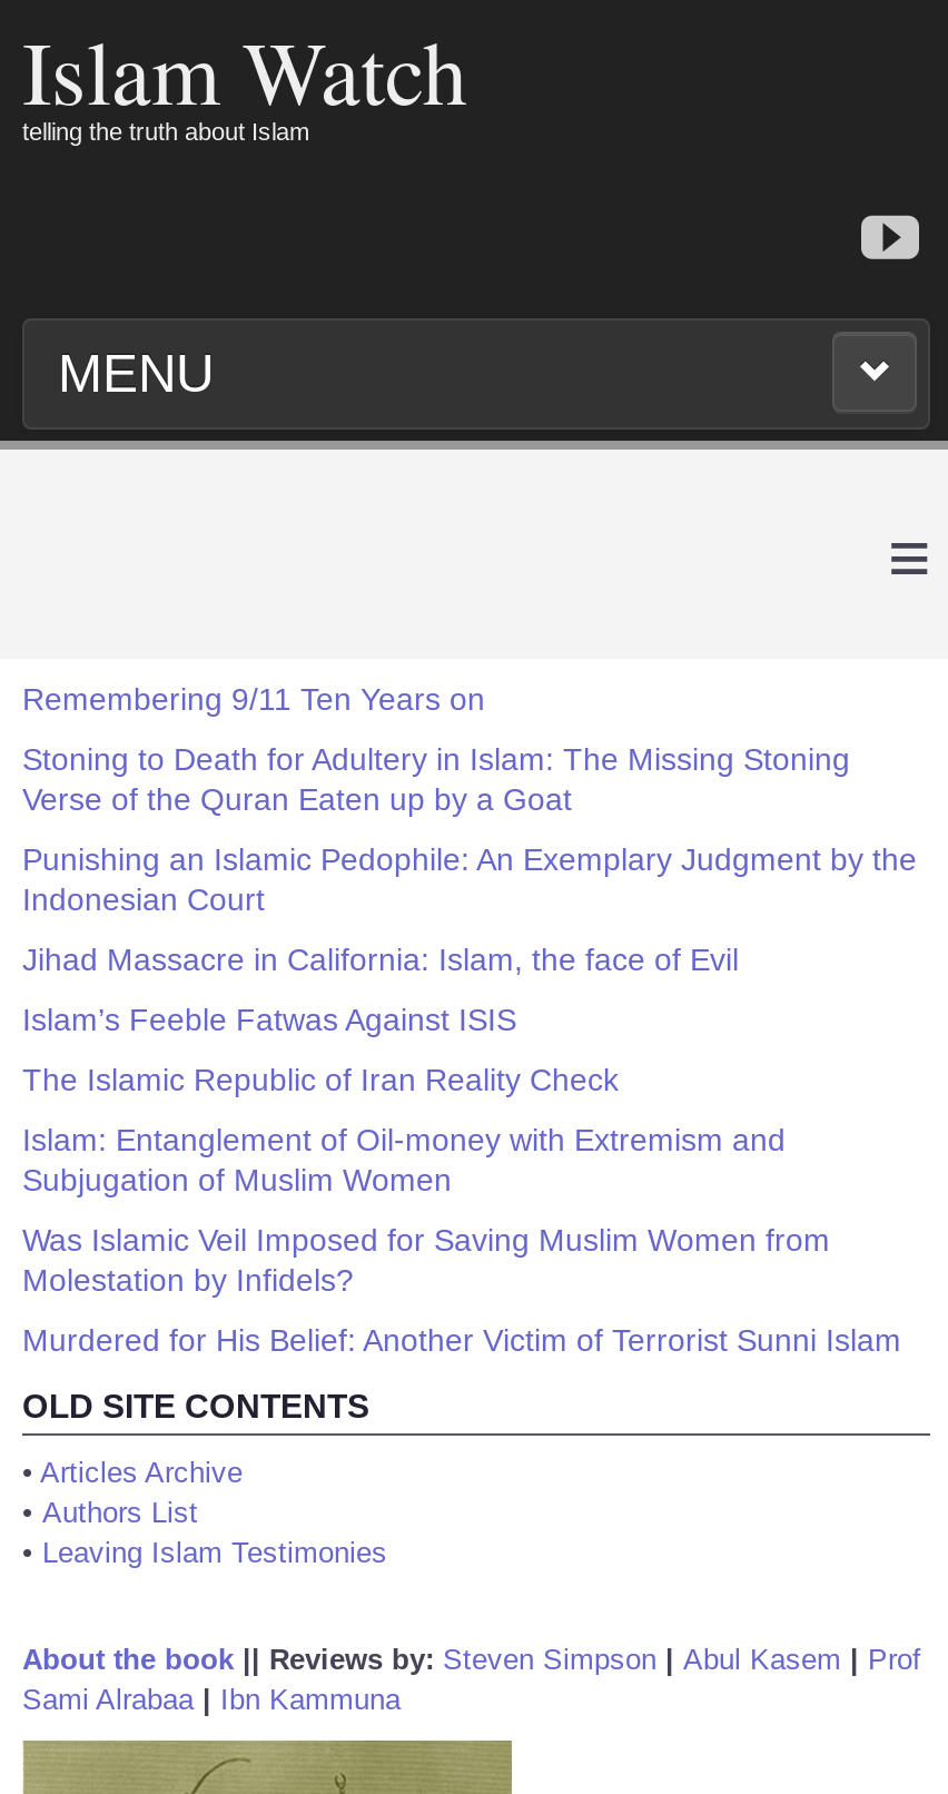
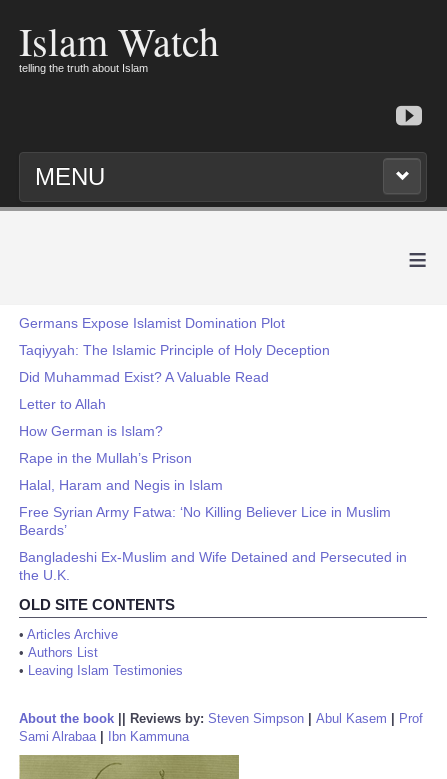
[22,681,485,717] Remembering 9/11 Ten Years on -> [19,315,285,331] Germans Expose Islamist Domination Plot
[22,741,850,817] Stoning to Death for Adultery in Islam: The Missing Stoning | Verse of the Quran Eaten up by a Goat -> [19,342,330,358] Taqiyyah: The Islamic Principle of Holy Deception
[22,841,917,917] Punishing an Islamic Pedophile: An Exemplary Judgment by the | Indonesian Court -> [19,369,269,385] Did Muhammad Exist? A Valuable Read
[22,942,739,977] Jihad Massacre in California: Islam, the face of Evil -> [19,396,106,412] Letter to Allah
[22,1002,516,1037] Islam’s Feeble Fatwas Against ISIS -> [19,423,163,439] How German is Islam?
[22,1062,619,1097] The Islamic Republic of Iran Reality Check -> [19,450,192,466] Rape in the Mullah’s Prison
[22,1122,786,1197] Islam: Entanglement of Oil-money with Extremism and | Subjugation of Muslim Women -> [19,477,223,493] Halal, Haram and Negis in Islam
[22,1222,830,1298] Was Islamic Veil Imposed for Saving Muslim Women from | Molestation by Infidels? -> [19,504,391,538] Free Syrian Army Fatwa: ‘No Killing Believer Lice in Muslim | Beards’
[22,1322,901,1358] Murdered for His Belief: Another Victim of Terrorist Sunni Islam -> [19,549,407,583] Bangladeshi Ex-Muslim and Wife Detained and Persecuted in | the U.K.

